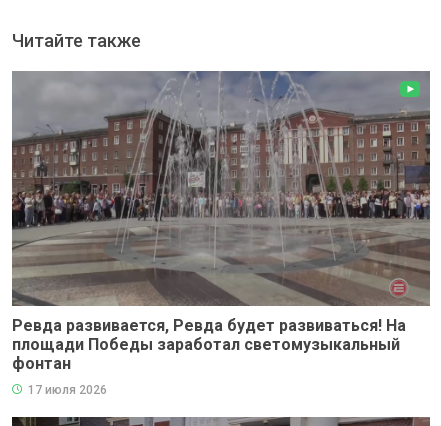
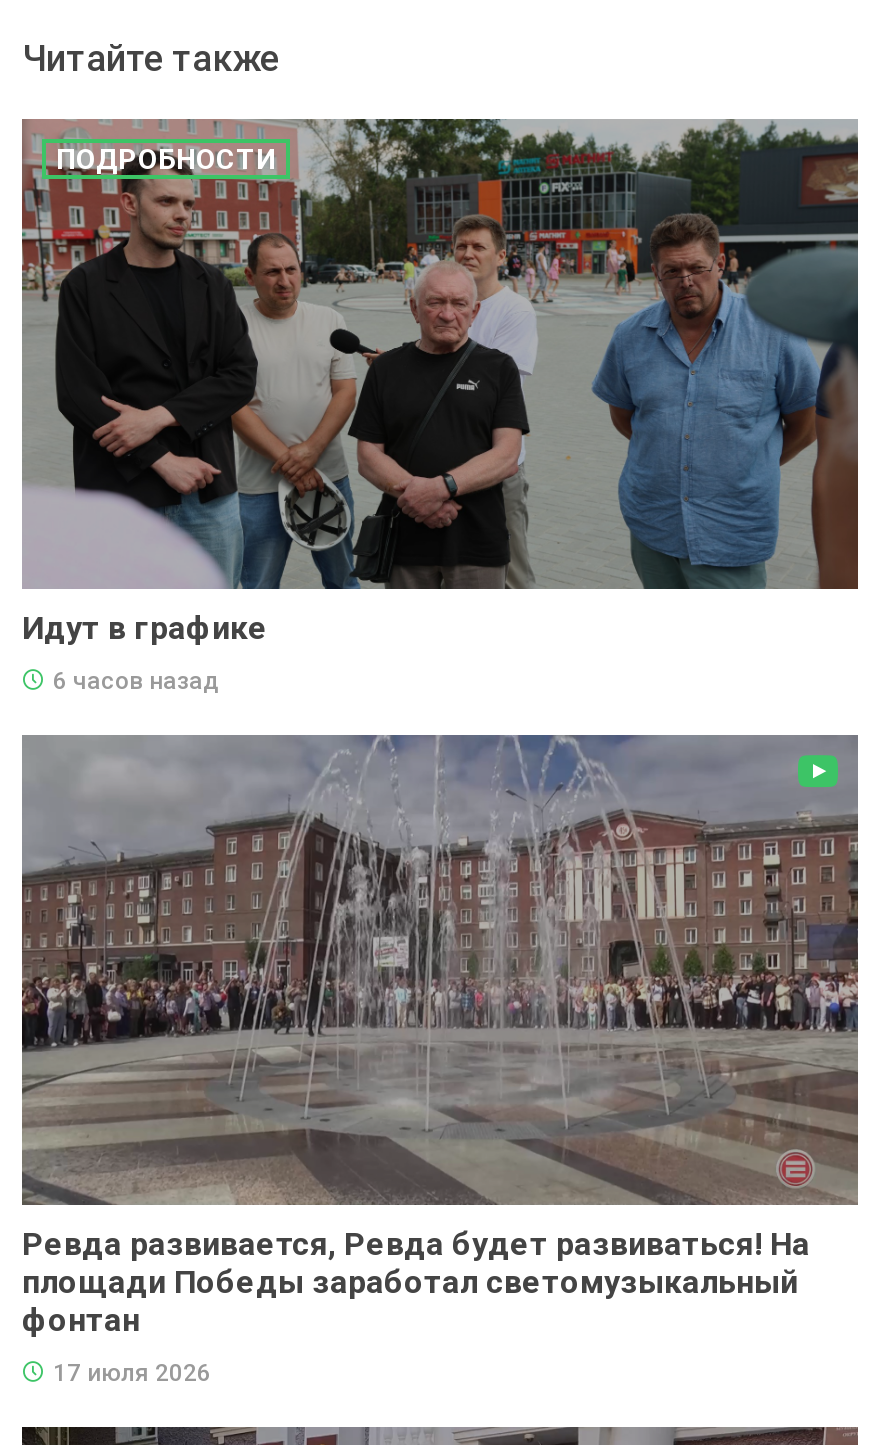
none -> [20,117,860,591] [image] | ПОДРОБНОСТИ
none -> [22,609,268,695] Идут в графике | 6 часов назад

